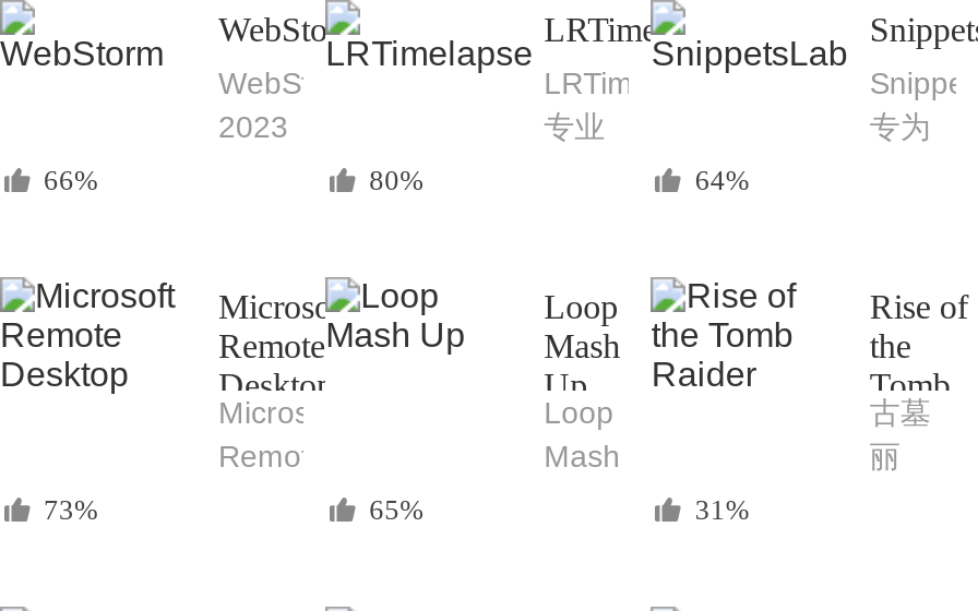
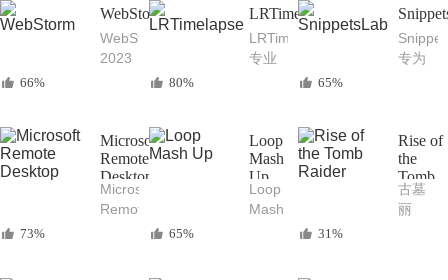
[695,164,749,196] 64% -> [318,75,343,90] 65%

